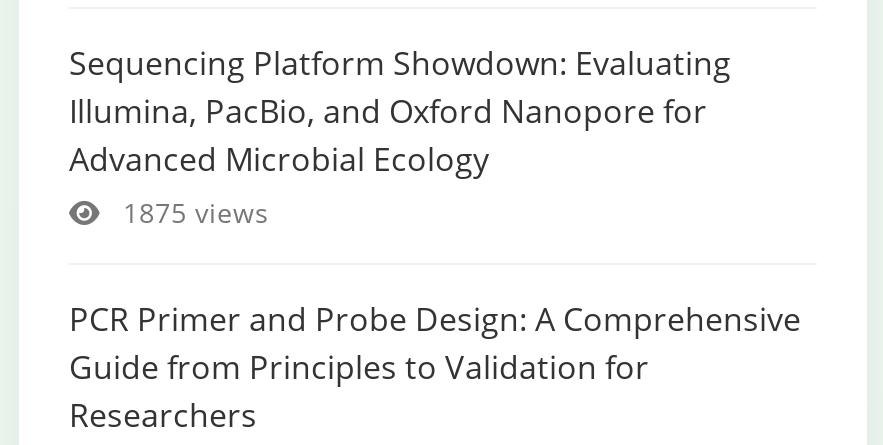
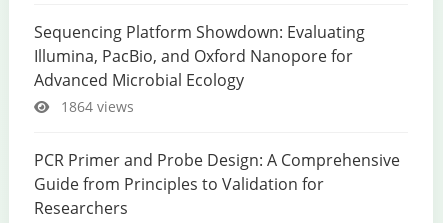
[115,193,269,231] 1875 views -> [57,97,134,116] 1864 views

